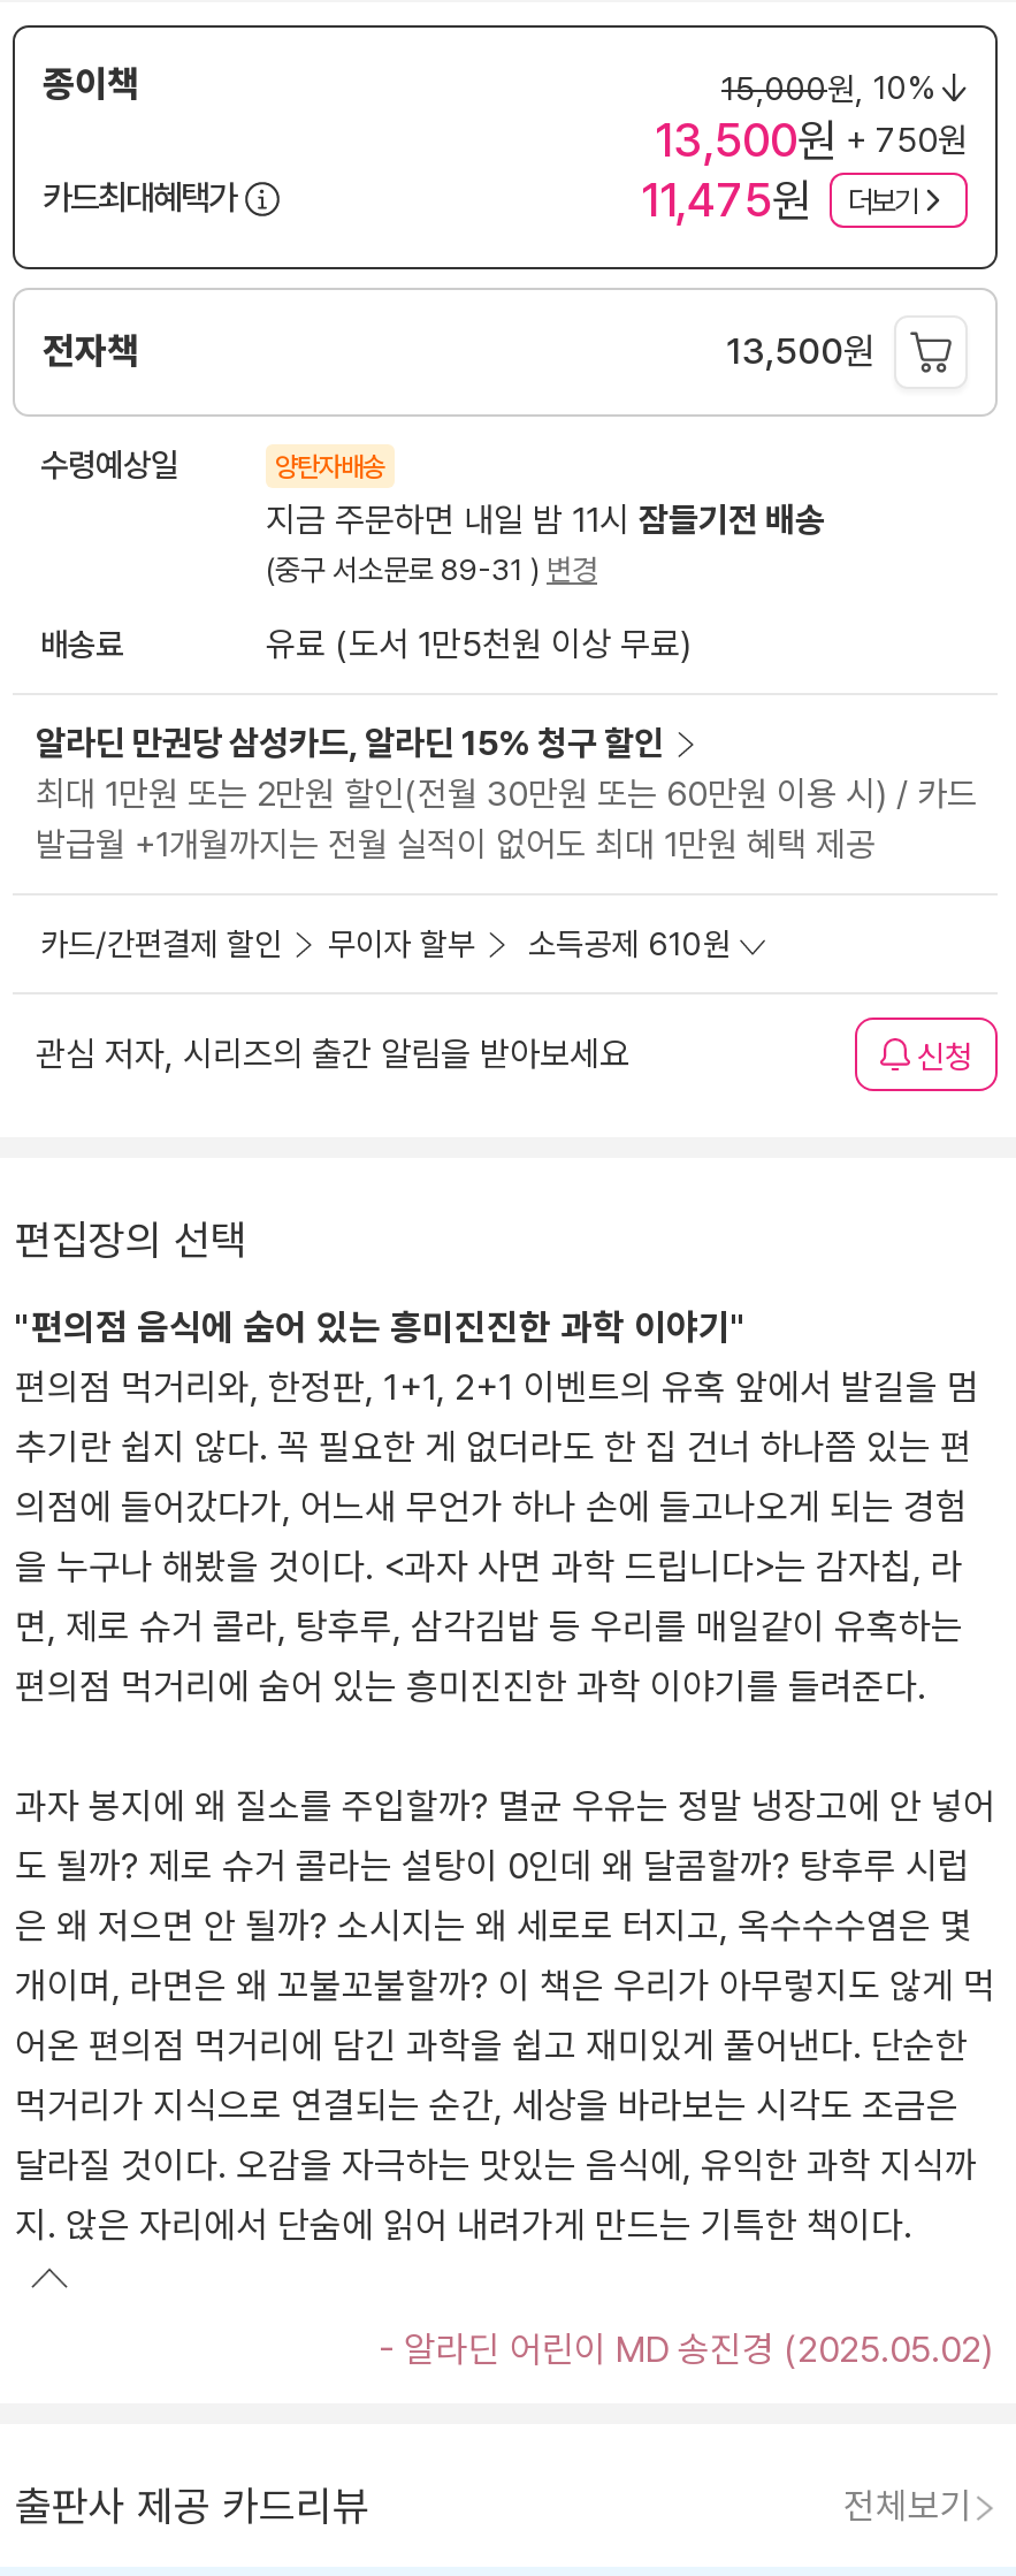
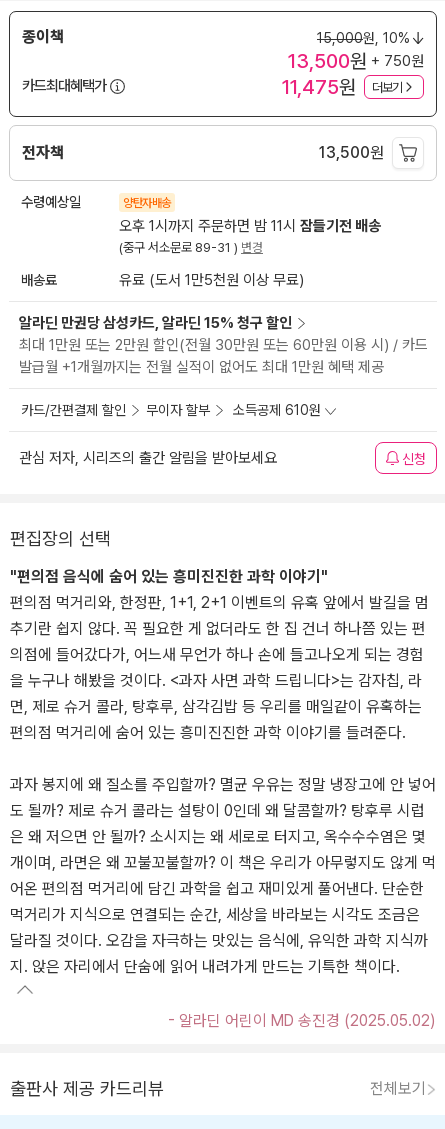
[266,500,825,542] 지금 주문하면 내일 밤 11시 잠들기전 배송 -> [119,217,381,235] 오후 1시까지 주문하면 밤 11시 잠들기전 배송

